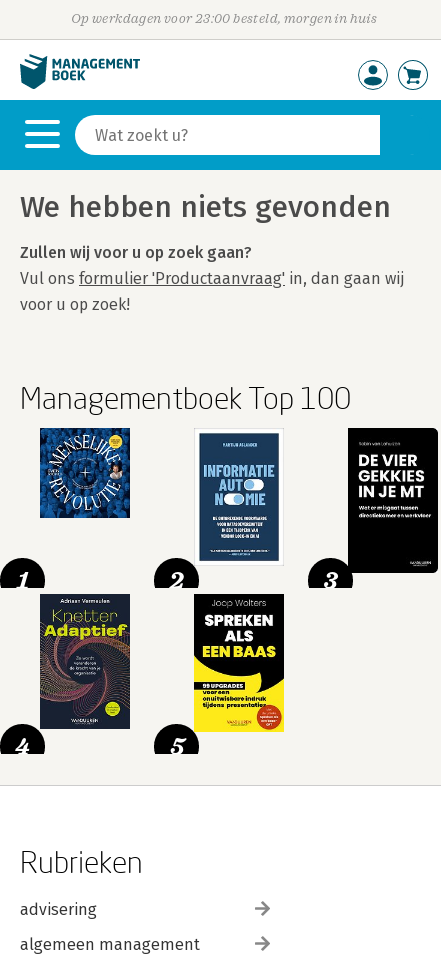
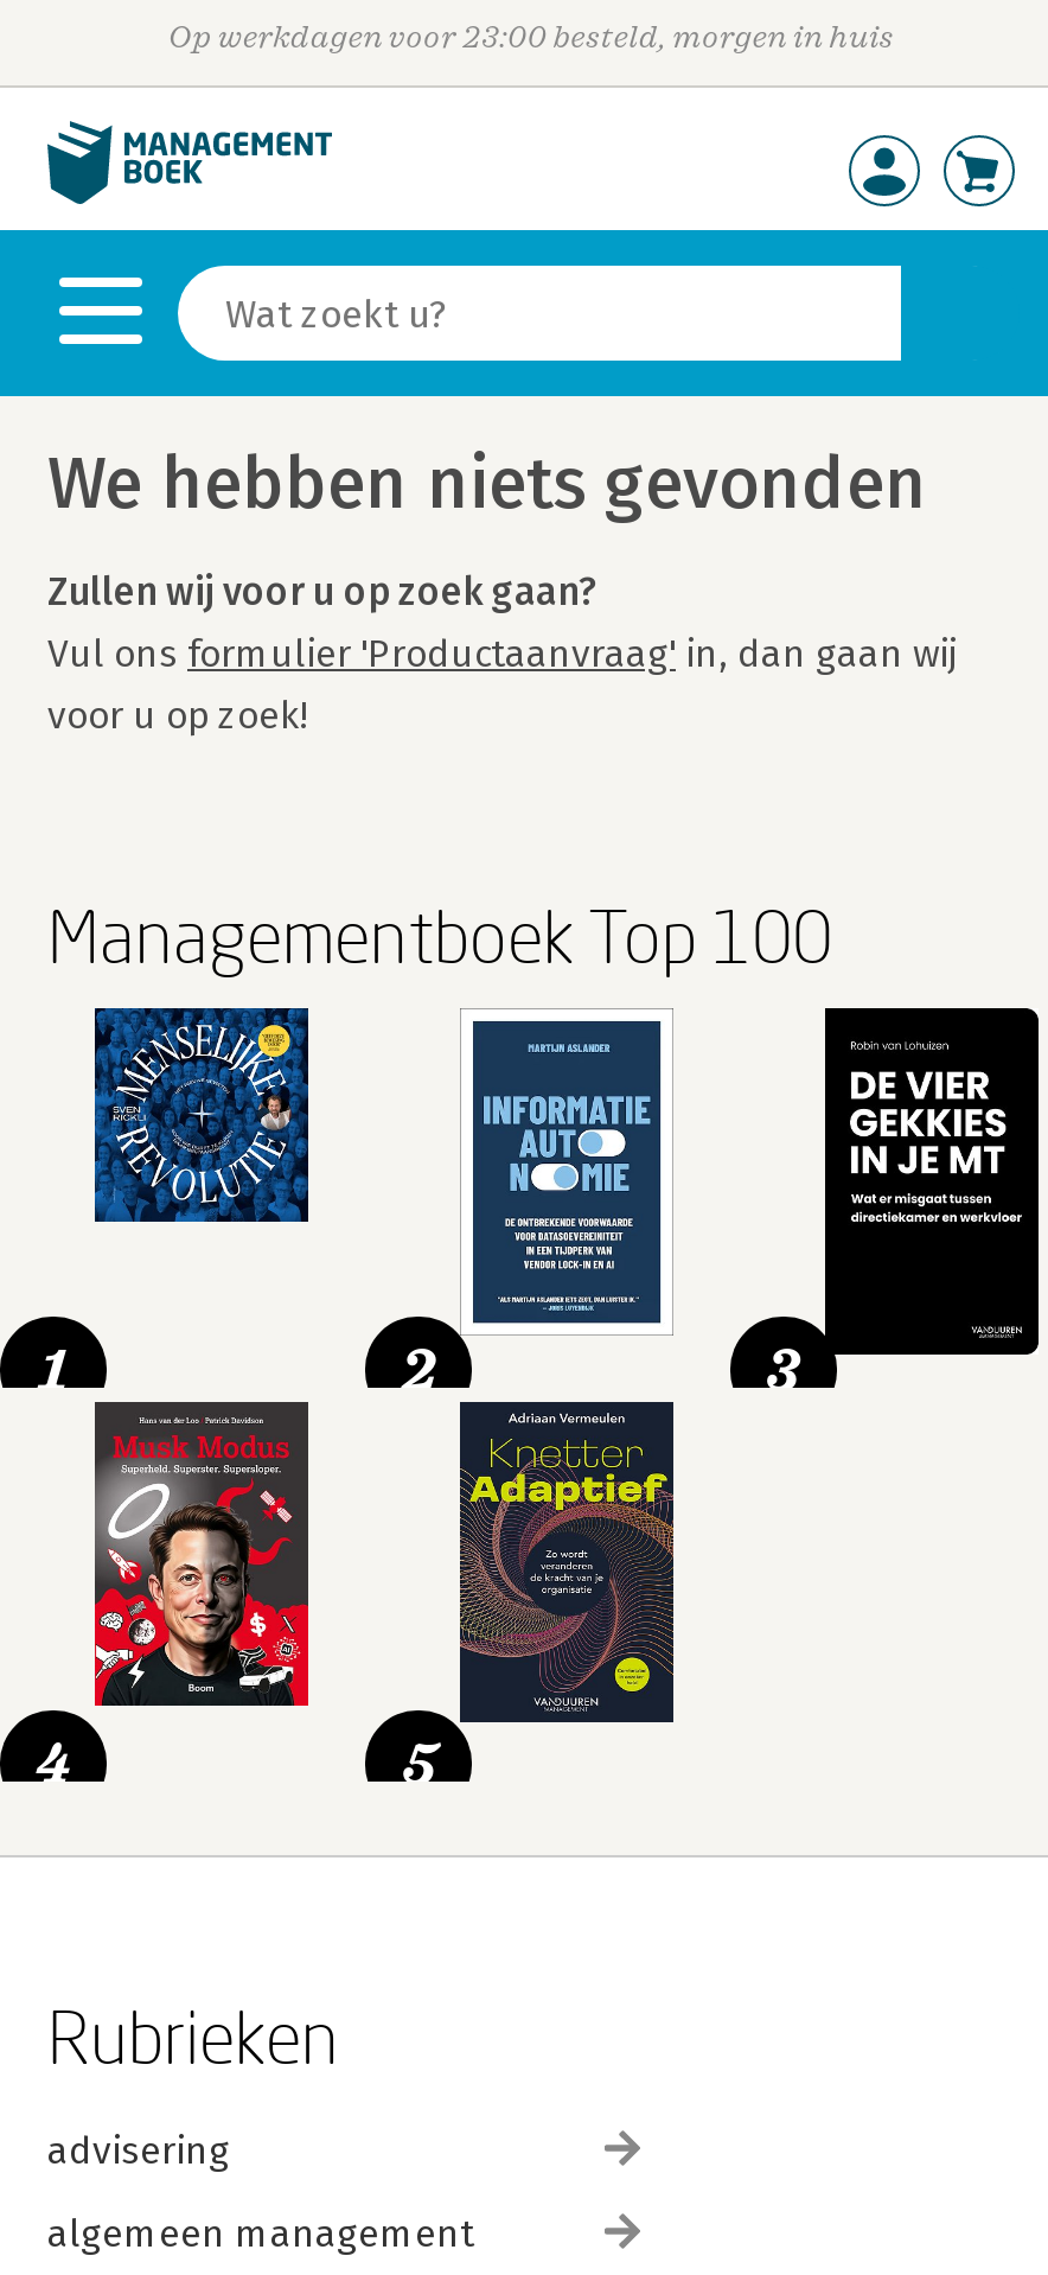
[39,596,131,730] [image] -> [92,1404,311,1722] [image]
[193,594,285,733] [image] -> [458,1402,676,1729] [image]

